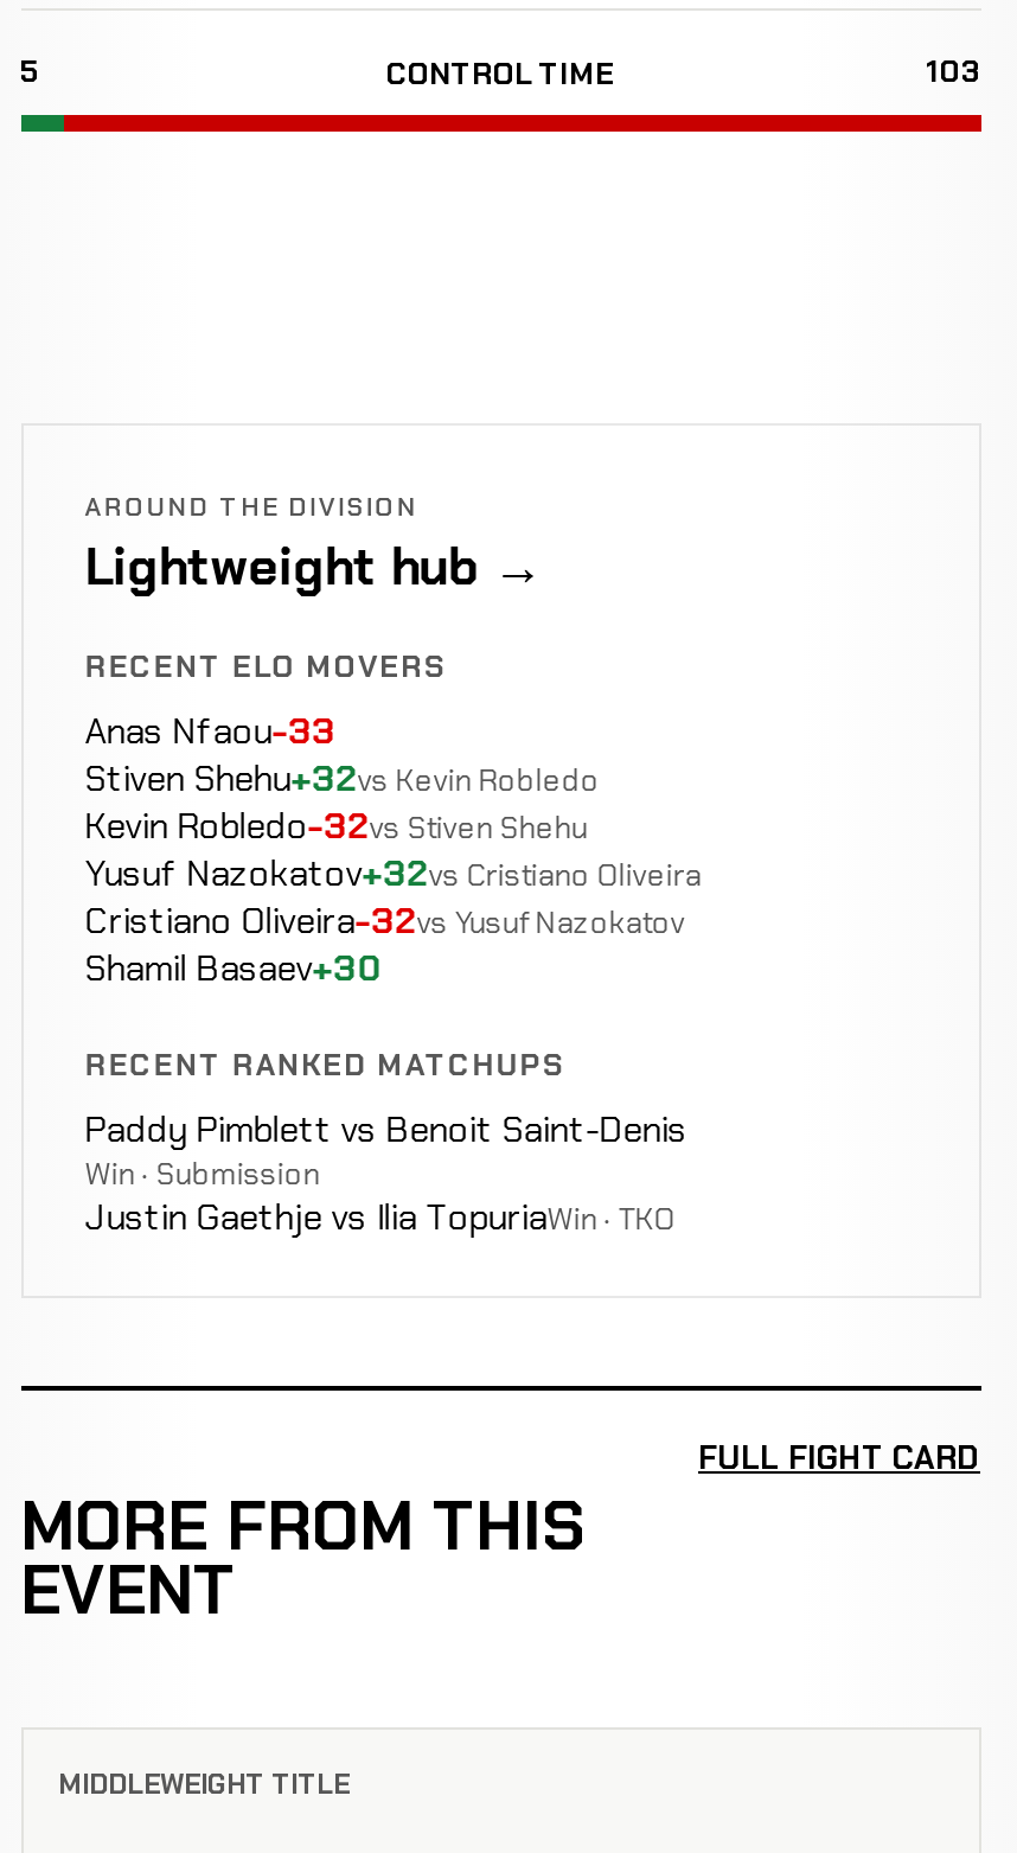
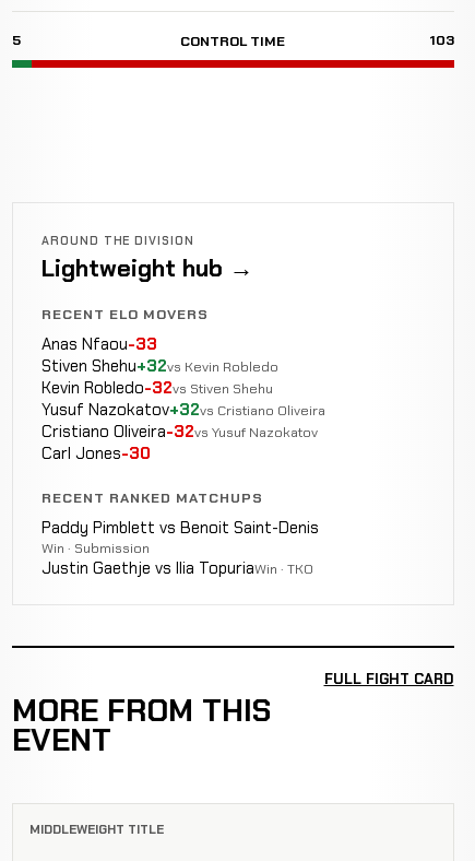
[85,944,381,991] Shamil Basaev+30 -> [41,442,150,464] Carl Jones-30

